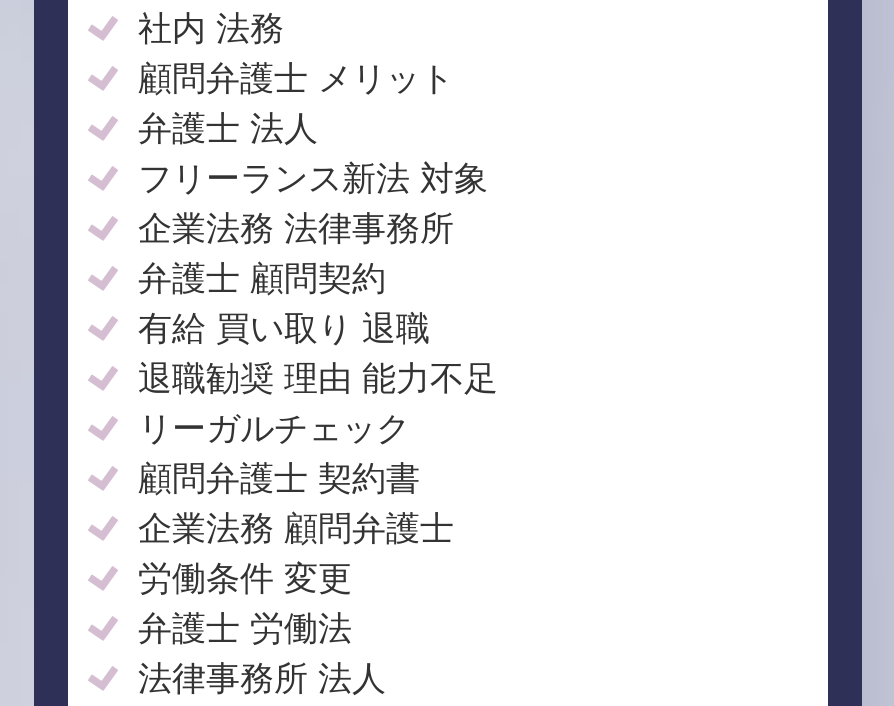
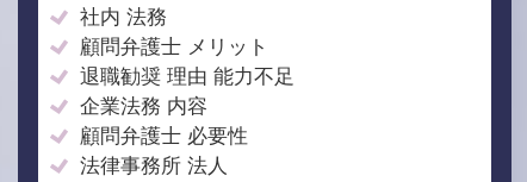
[138,109,488,347] 弁護士 法人 | フリーランス新法 対象 | 企業法務 法律事務所 | 弁護士 顧問契約 | 有給 買い取り 退職 -> none
[138,409,454,647] リーガルチェック | 顧問弁護士 契約書 | 企業法務 顧問弁護士 | 労働条件 変更 | 弁護士 労働法 -> [80,95,248,147] 企業法務 内容 | 顧問弁護士 必要性

